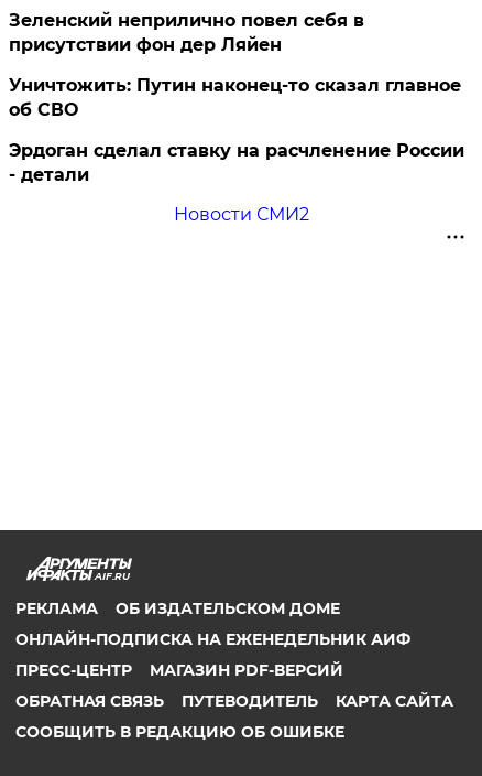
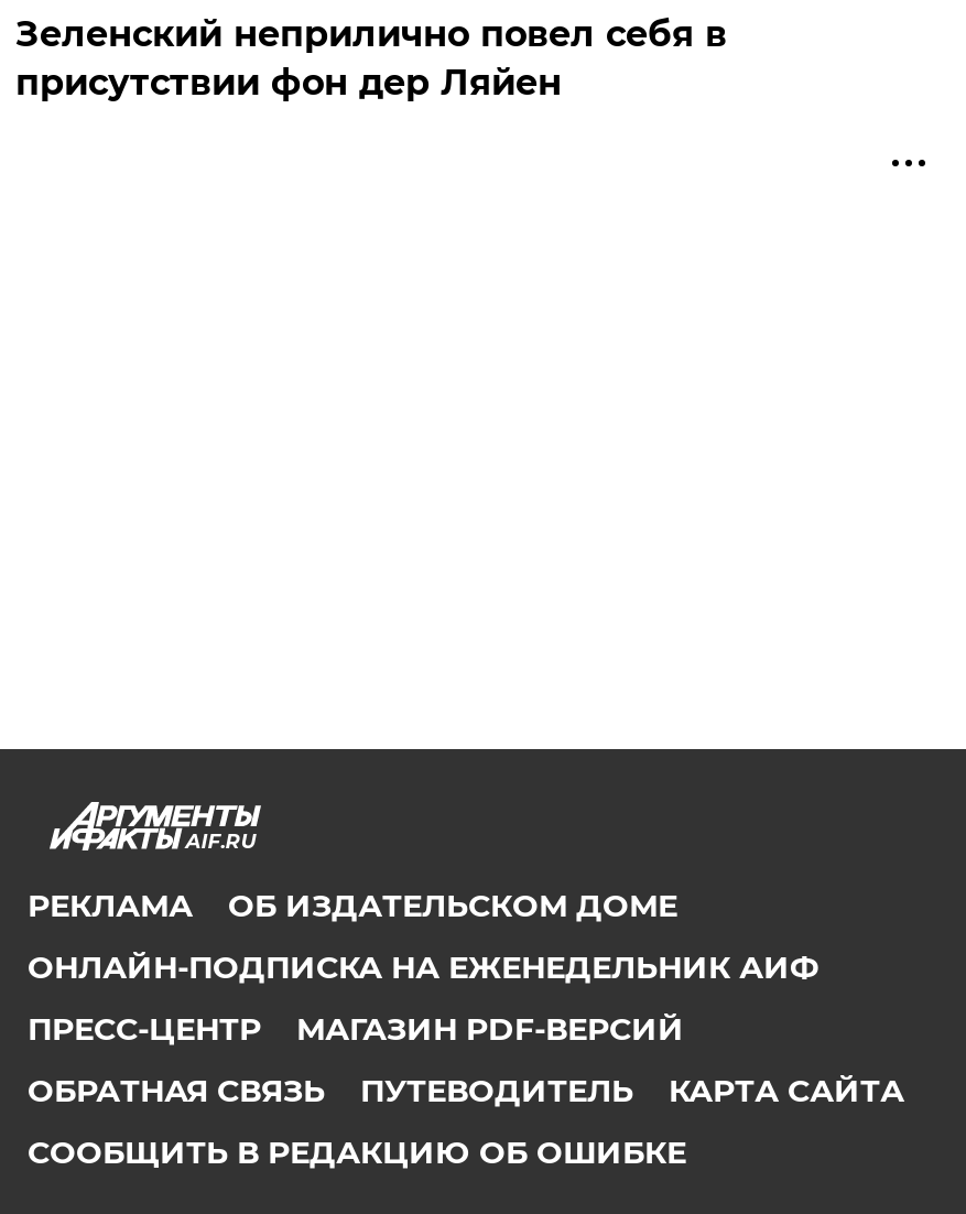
[9,75,465,225] Уничтожить: Путин наконец-то сказал главное | об СВО | Эрдоган сделал ставку на расчленение России | - детали | Новости СМИ2 -> none

